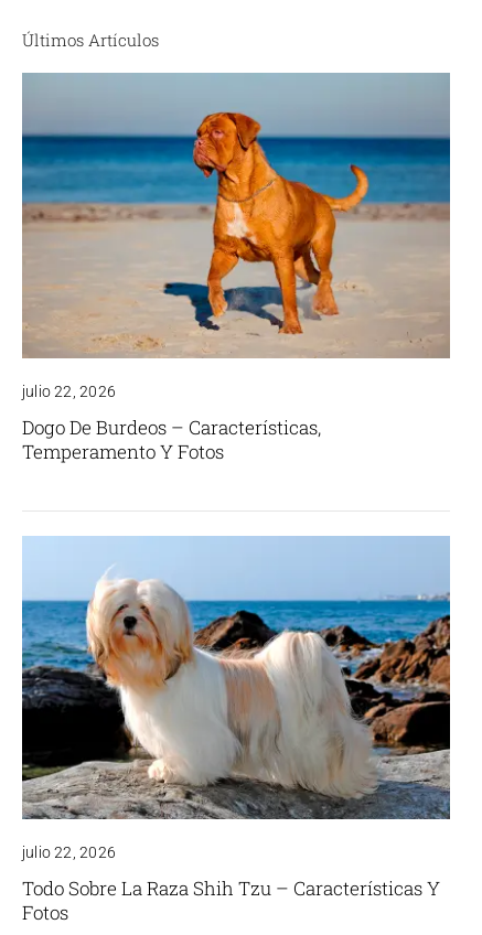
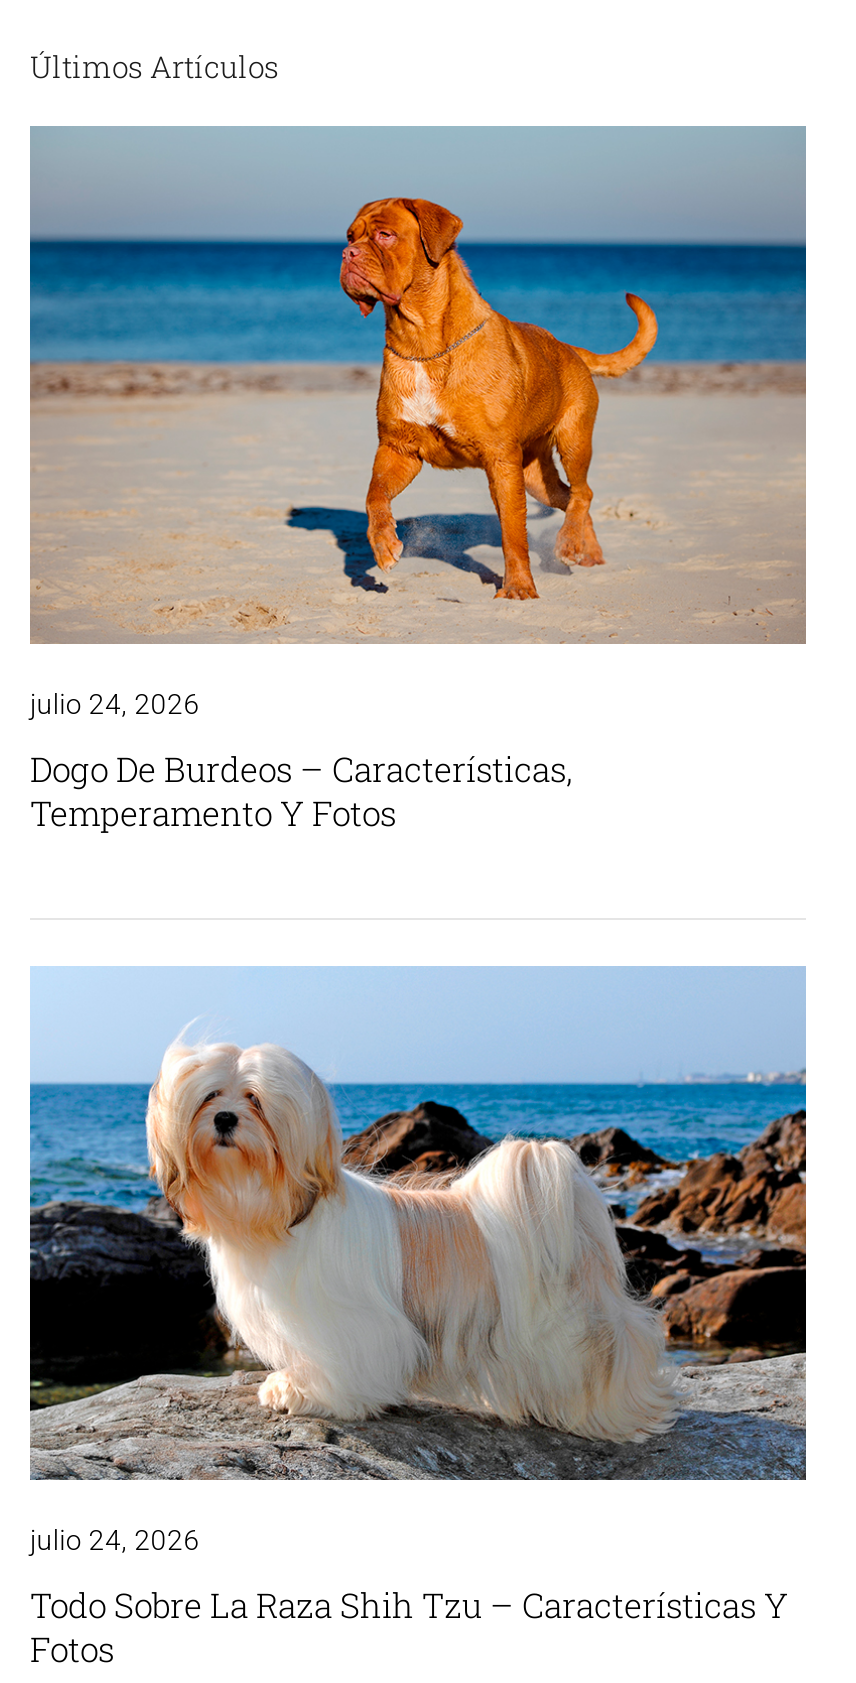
[22,383,116,401] julio 22, 2026 -> [30,688,200,720] julio 24, 2026
[22,844,116,861] julio 22, 2026 -> [30,1524,200,1556] julio 24, 2026

